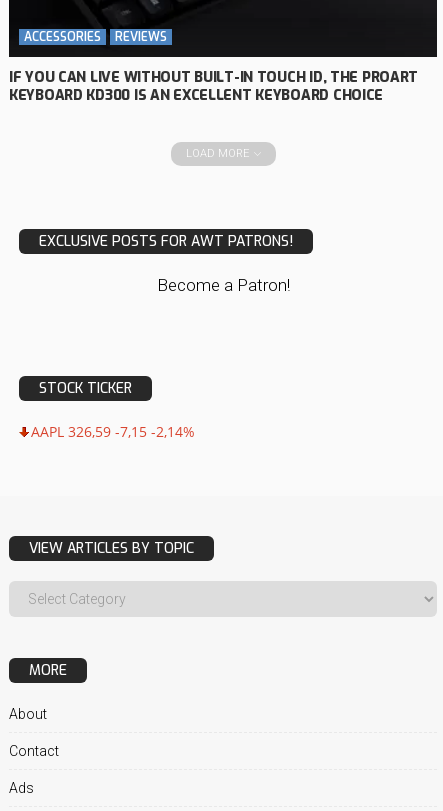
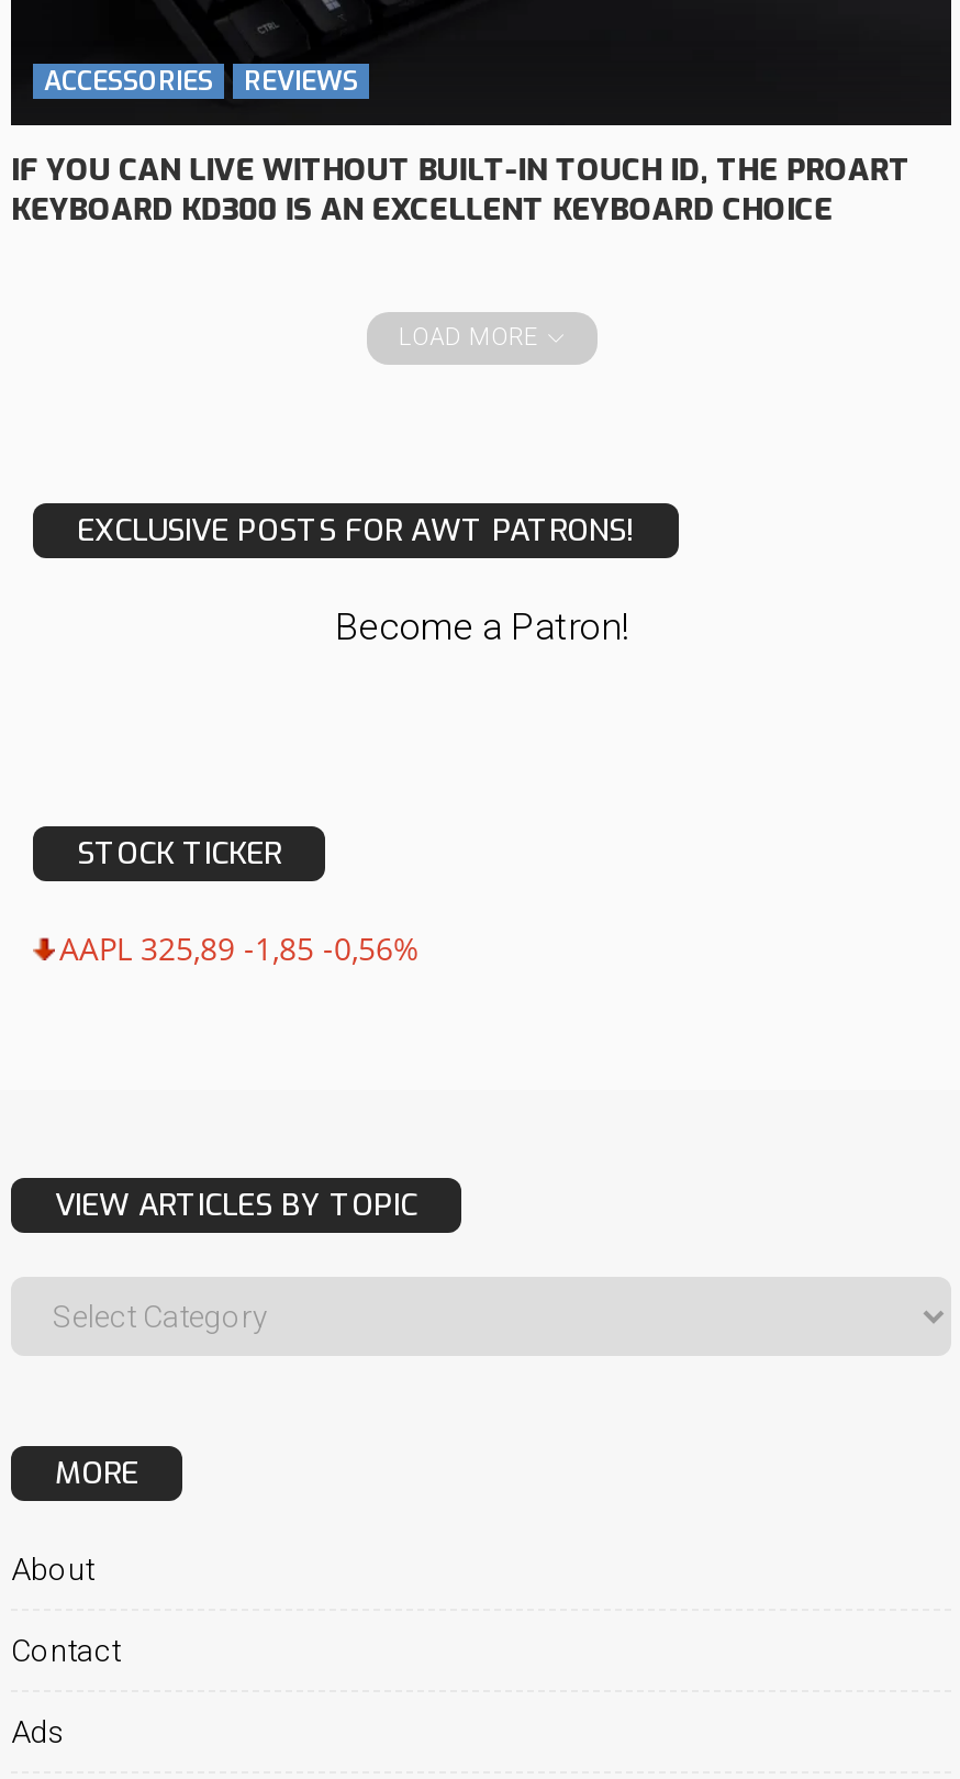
[31,422,195,441] AAPL 326,59 -7,15 -2,14% -> [59,928,420,970] AAPL 325,89 -1,85 -0,56%

